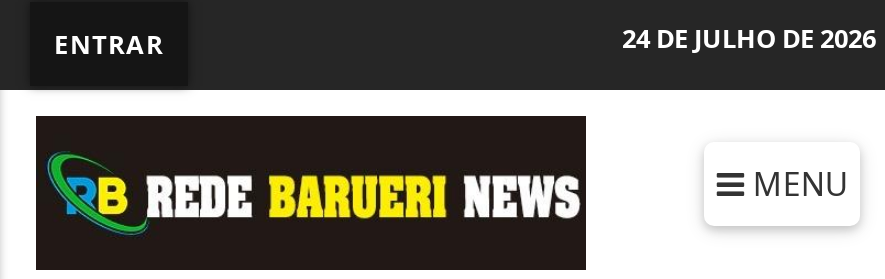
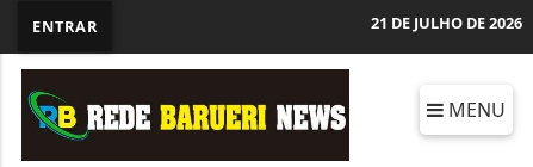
[622,20,876,56] 24 DE JULHO DE 2026 -> [371,12,522,33] 21 DE JULHO DE 2026

